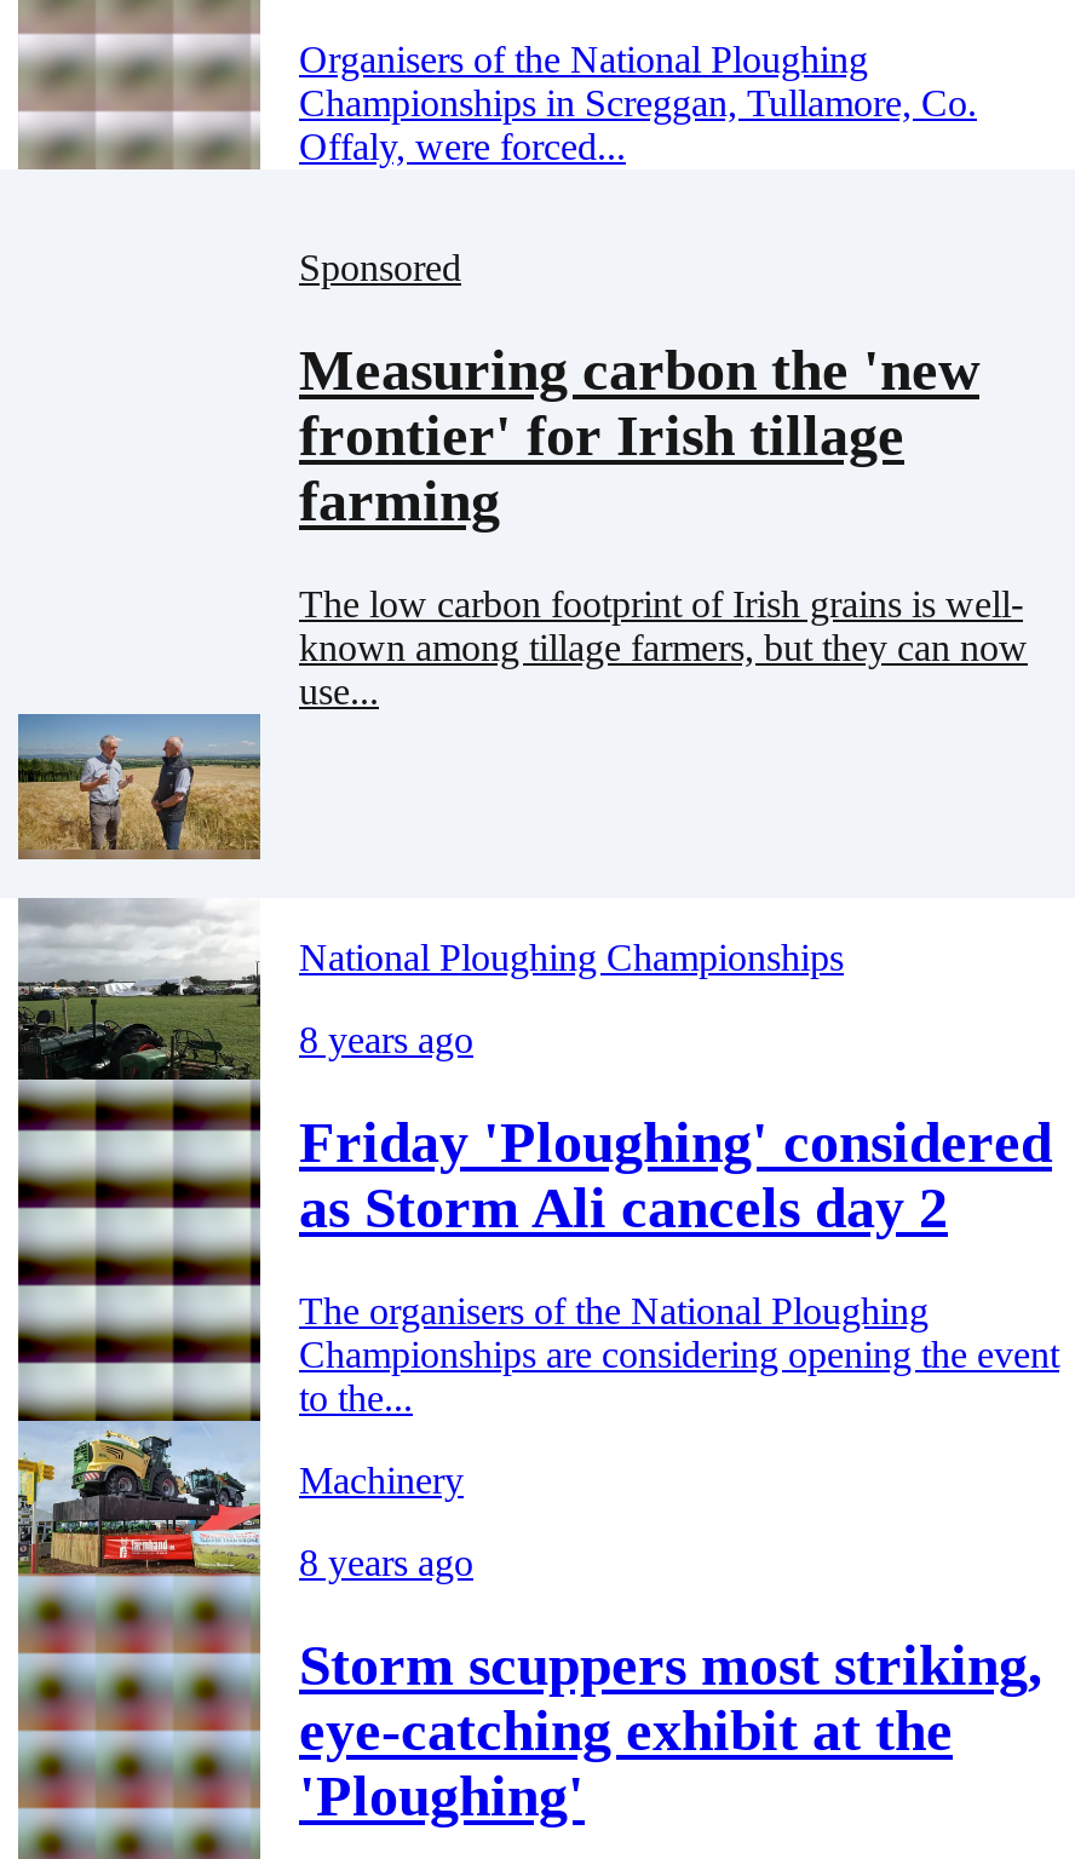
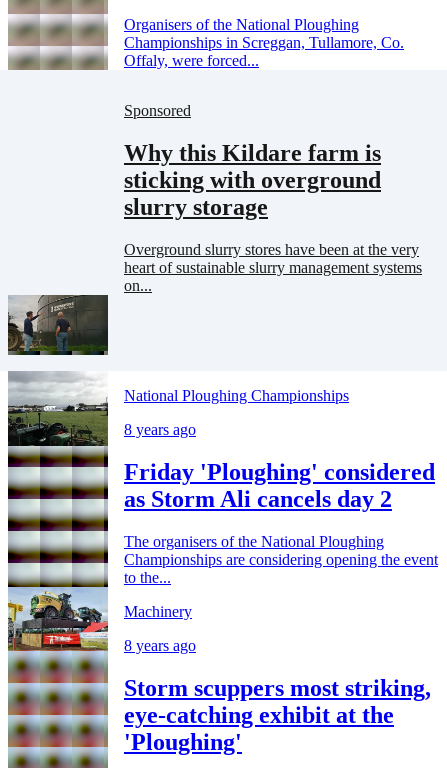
[299,339,979,533] Measuring carbon the 'new | frontier' for Irish tillage | farming -> [124,140,381,220] Why this Kildare farm is | sticking with overground | slurry storage
[299,583,1028,711] The low carbon footprint of Irish grains is well- | known among tillage farmers, but they can now | use... -> [124,241,422,294] Overground slurry stores have been at the very | heart of sustainable slurry management systems | on...
[16,712,263,862] [image] -> [7,294,109,356] [image]

